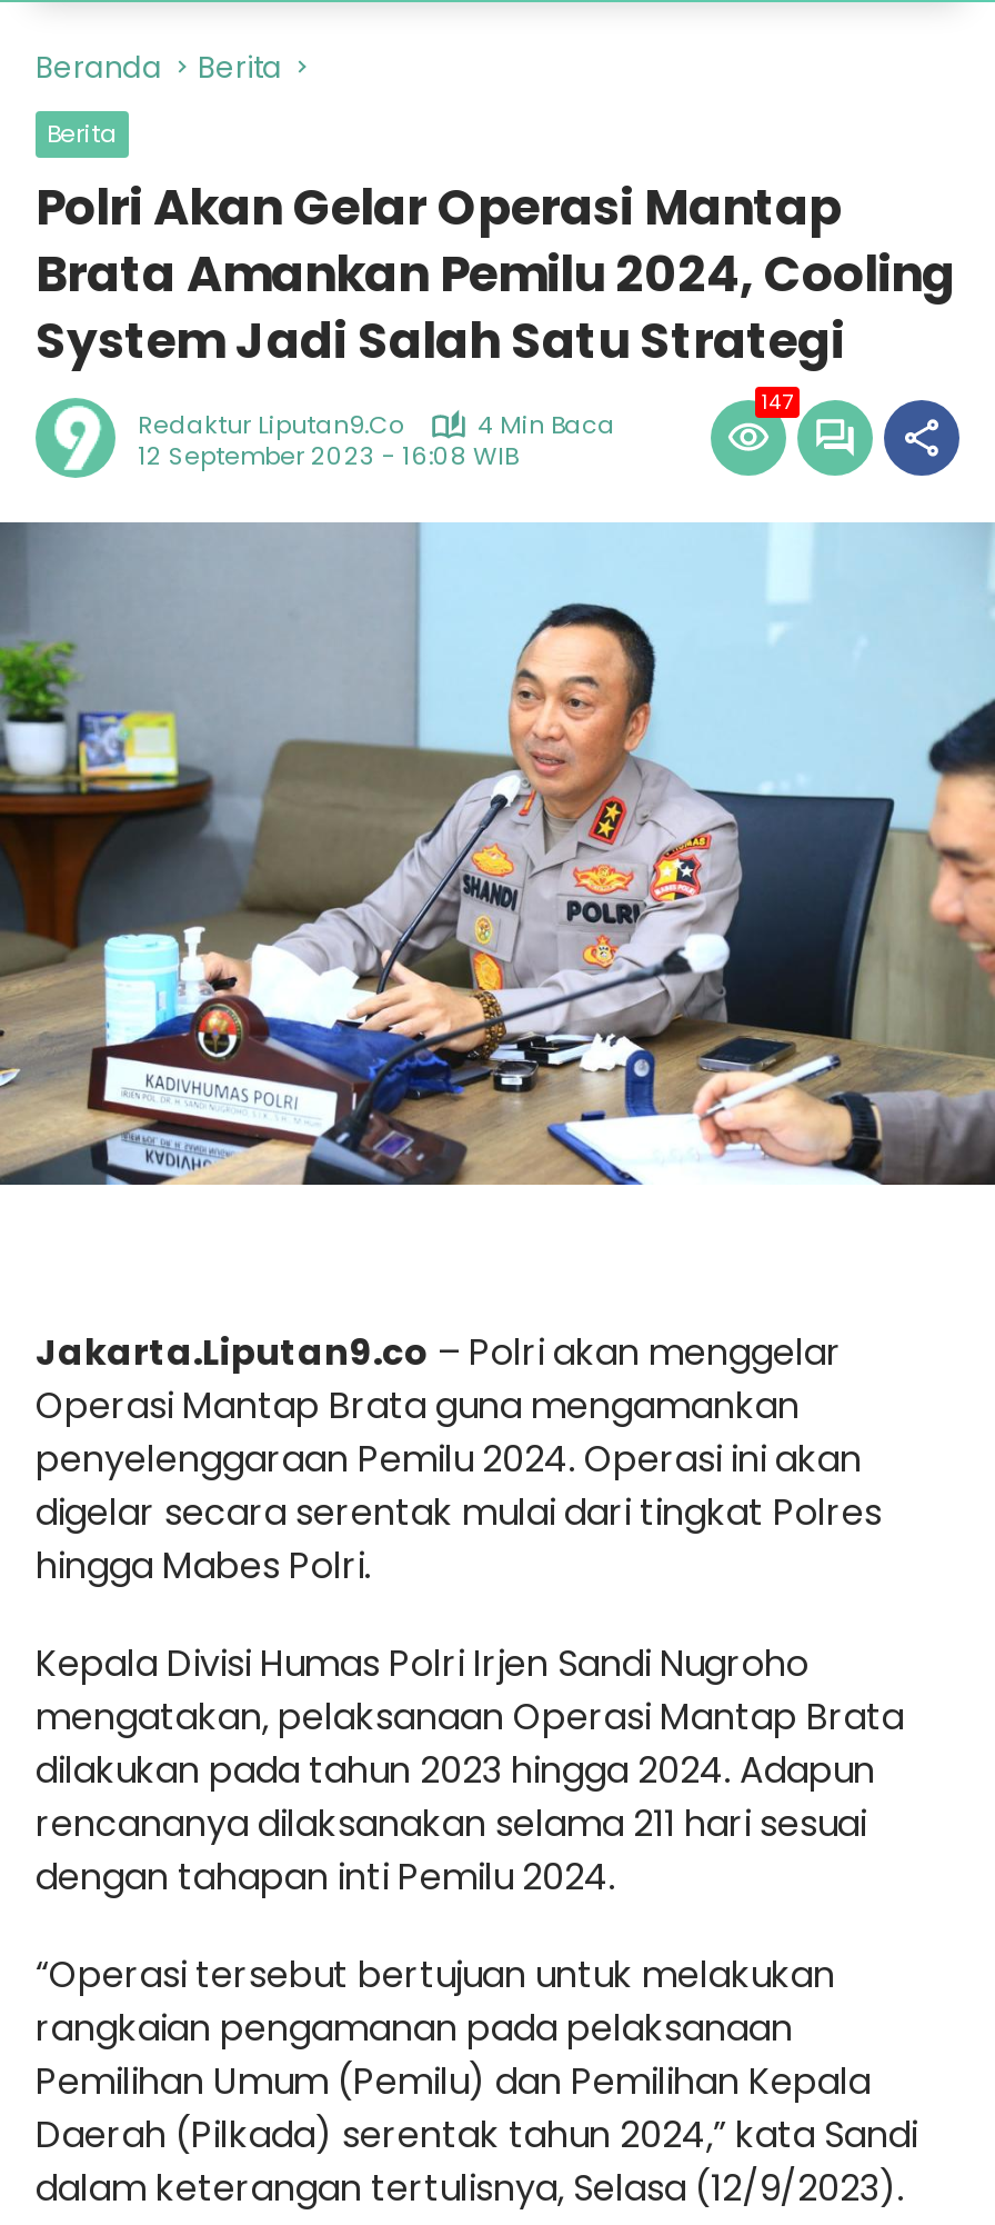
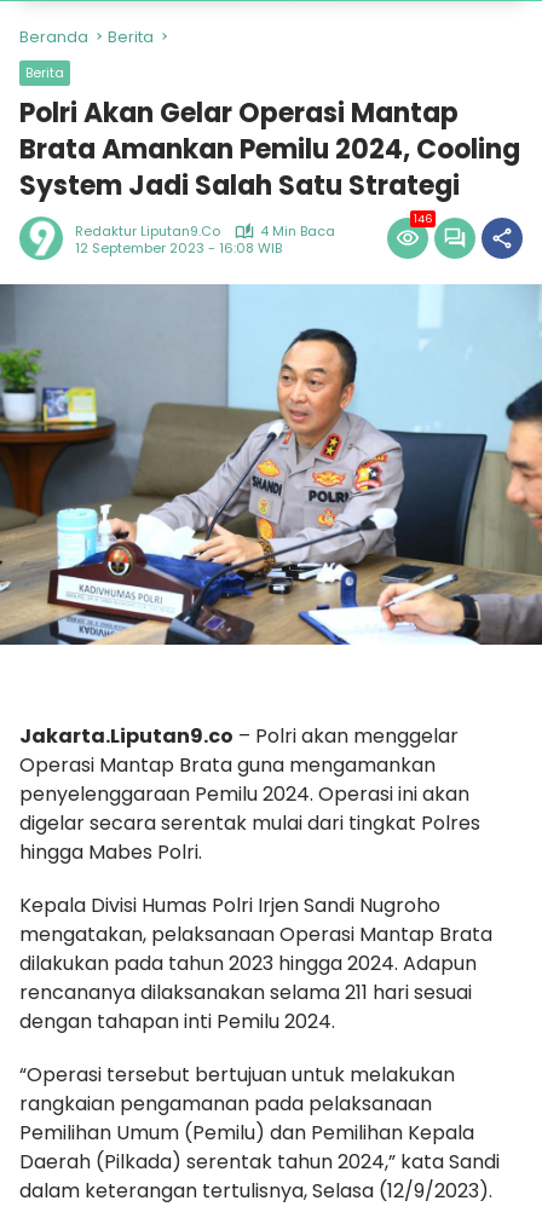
[762,389,793,416] 147 -> [414,212,432,226] 146

